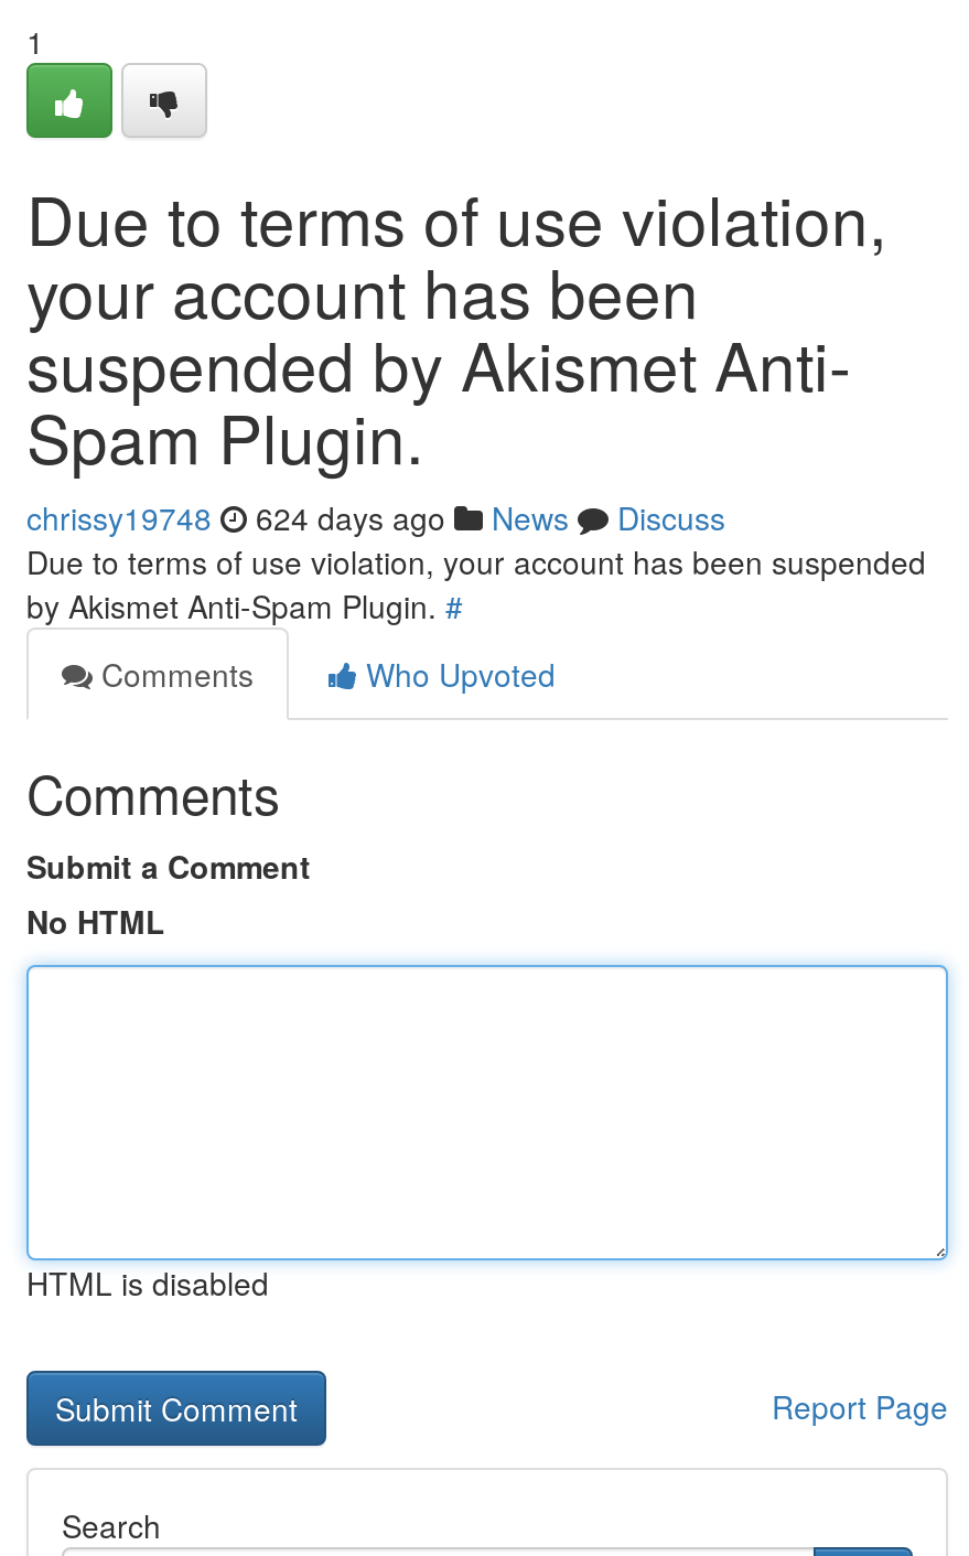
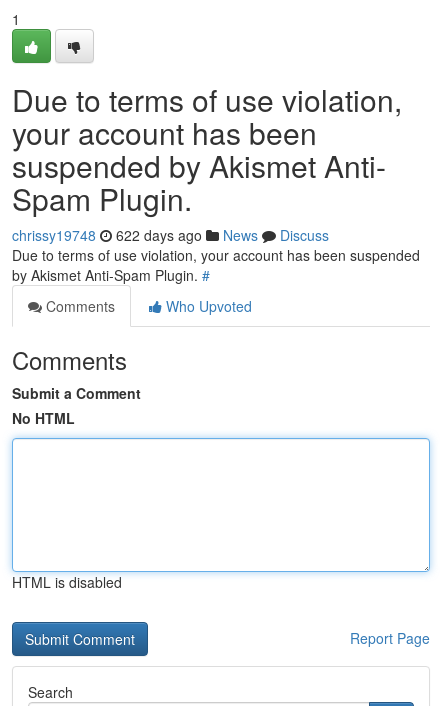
[26,495,725,539] chrissy19748 624 days ago News Discuss -> [12,225,329,245] chrissy19748 622 days ago News Discuss

